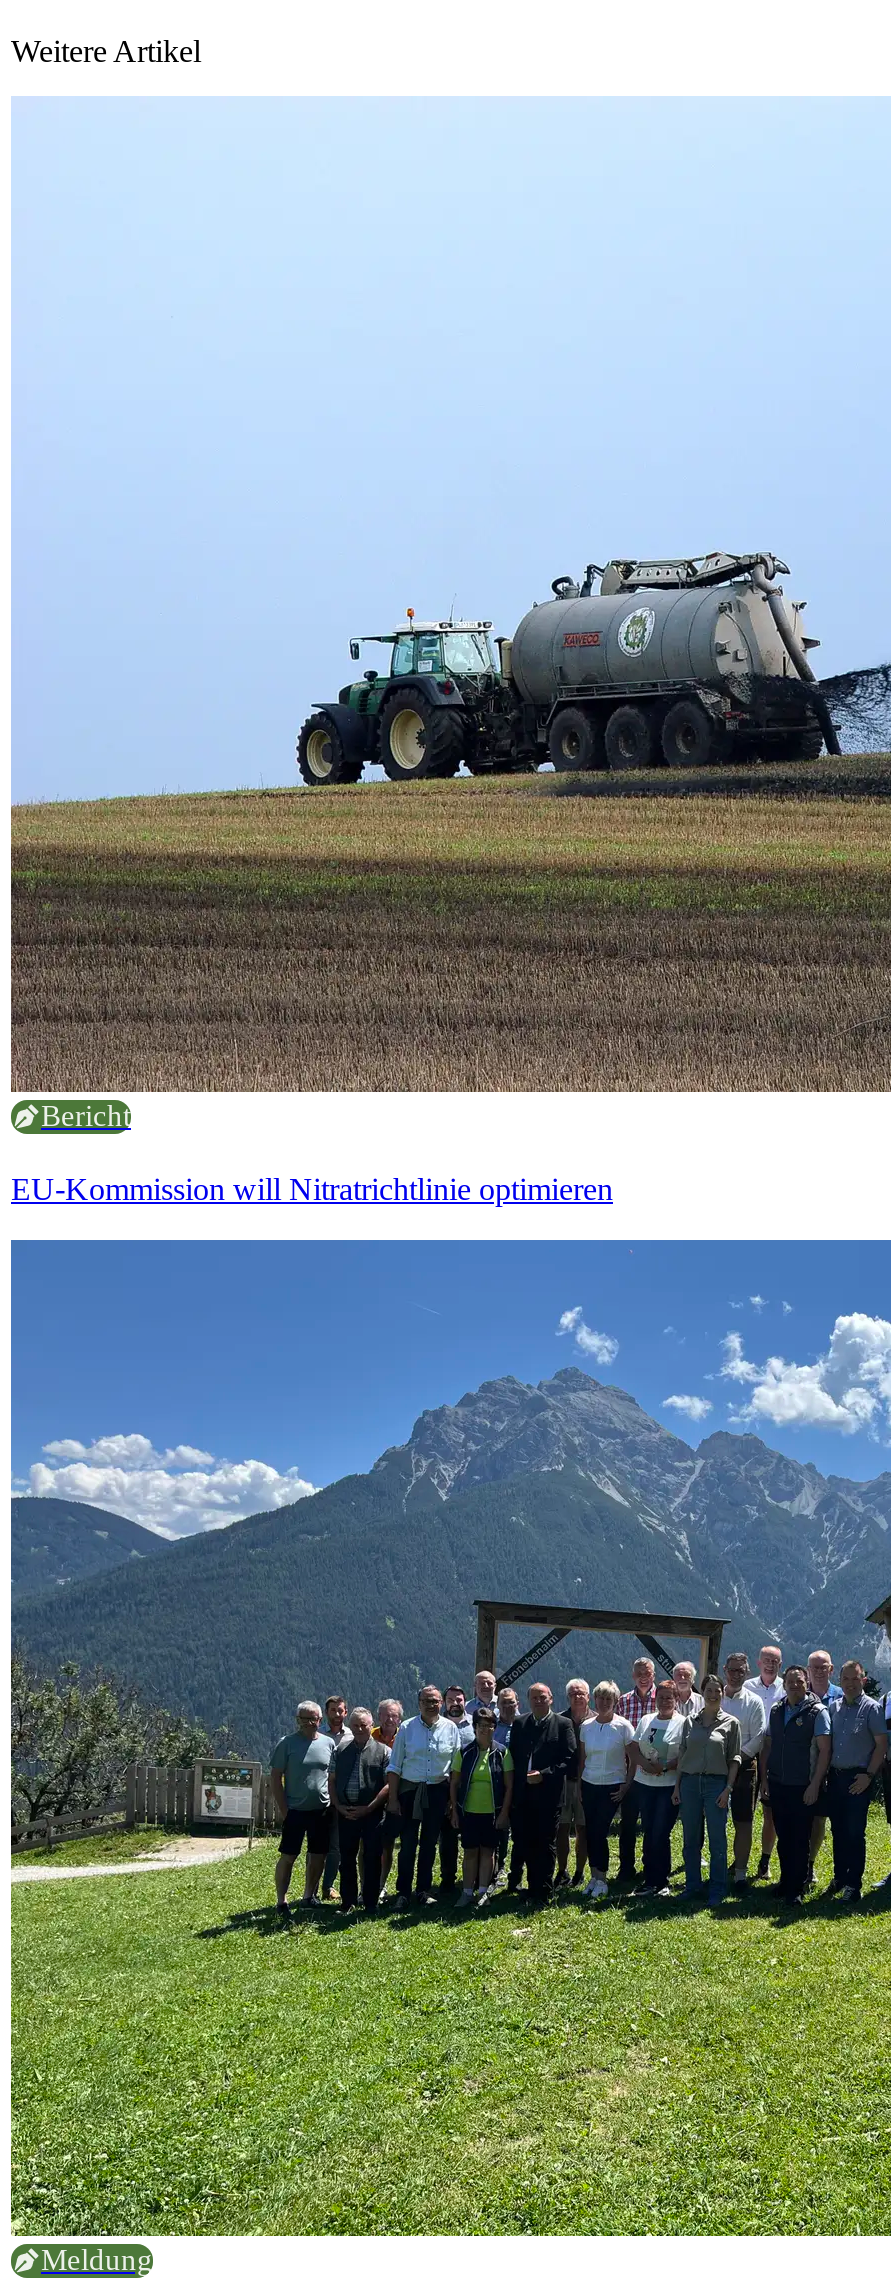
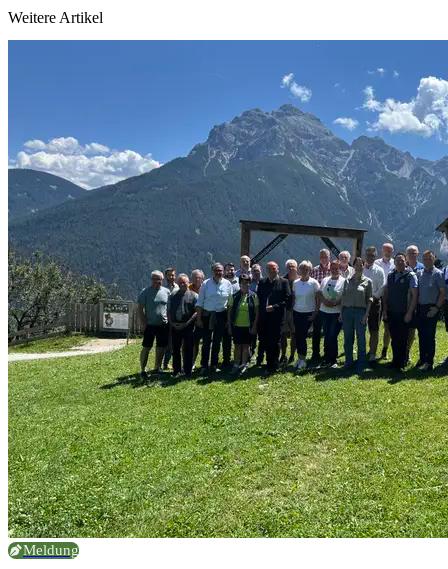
[9,98,885,1206] [image] | Bericht | EU-Kommission will Nitratrichtlinie optimieren -> none

